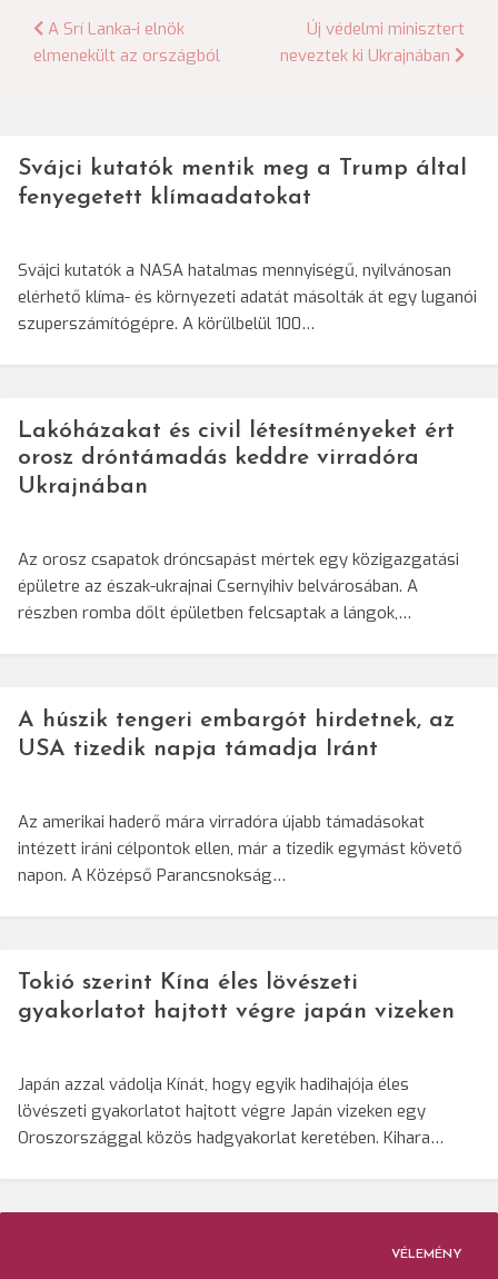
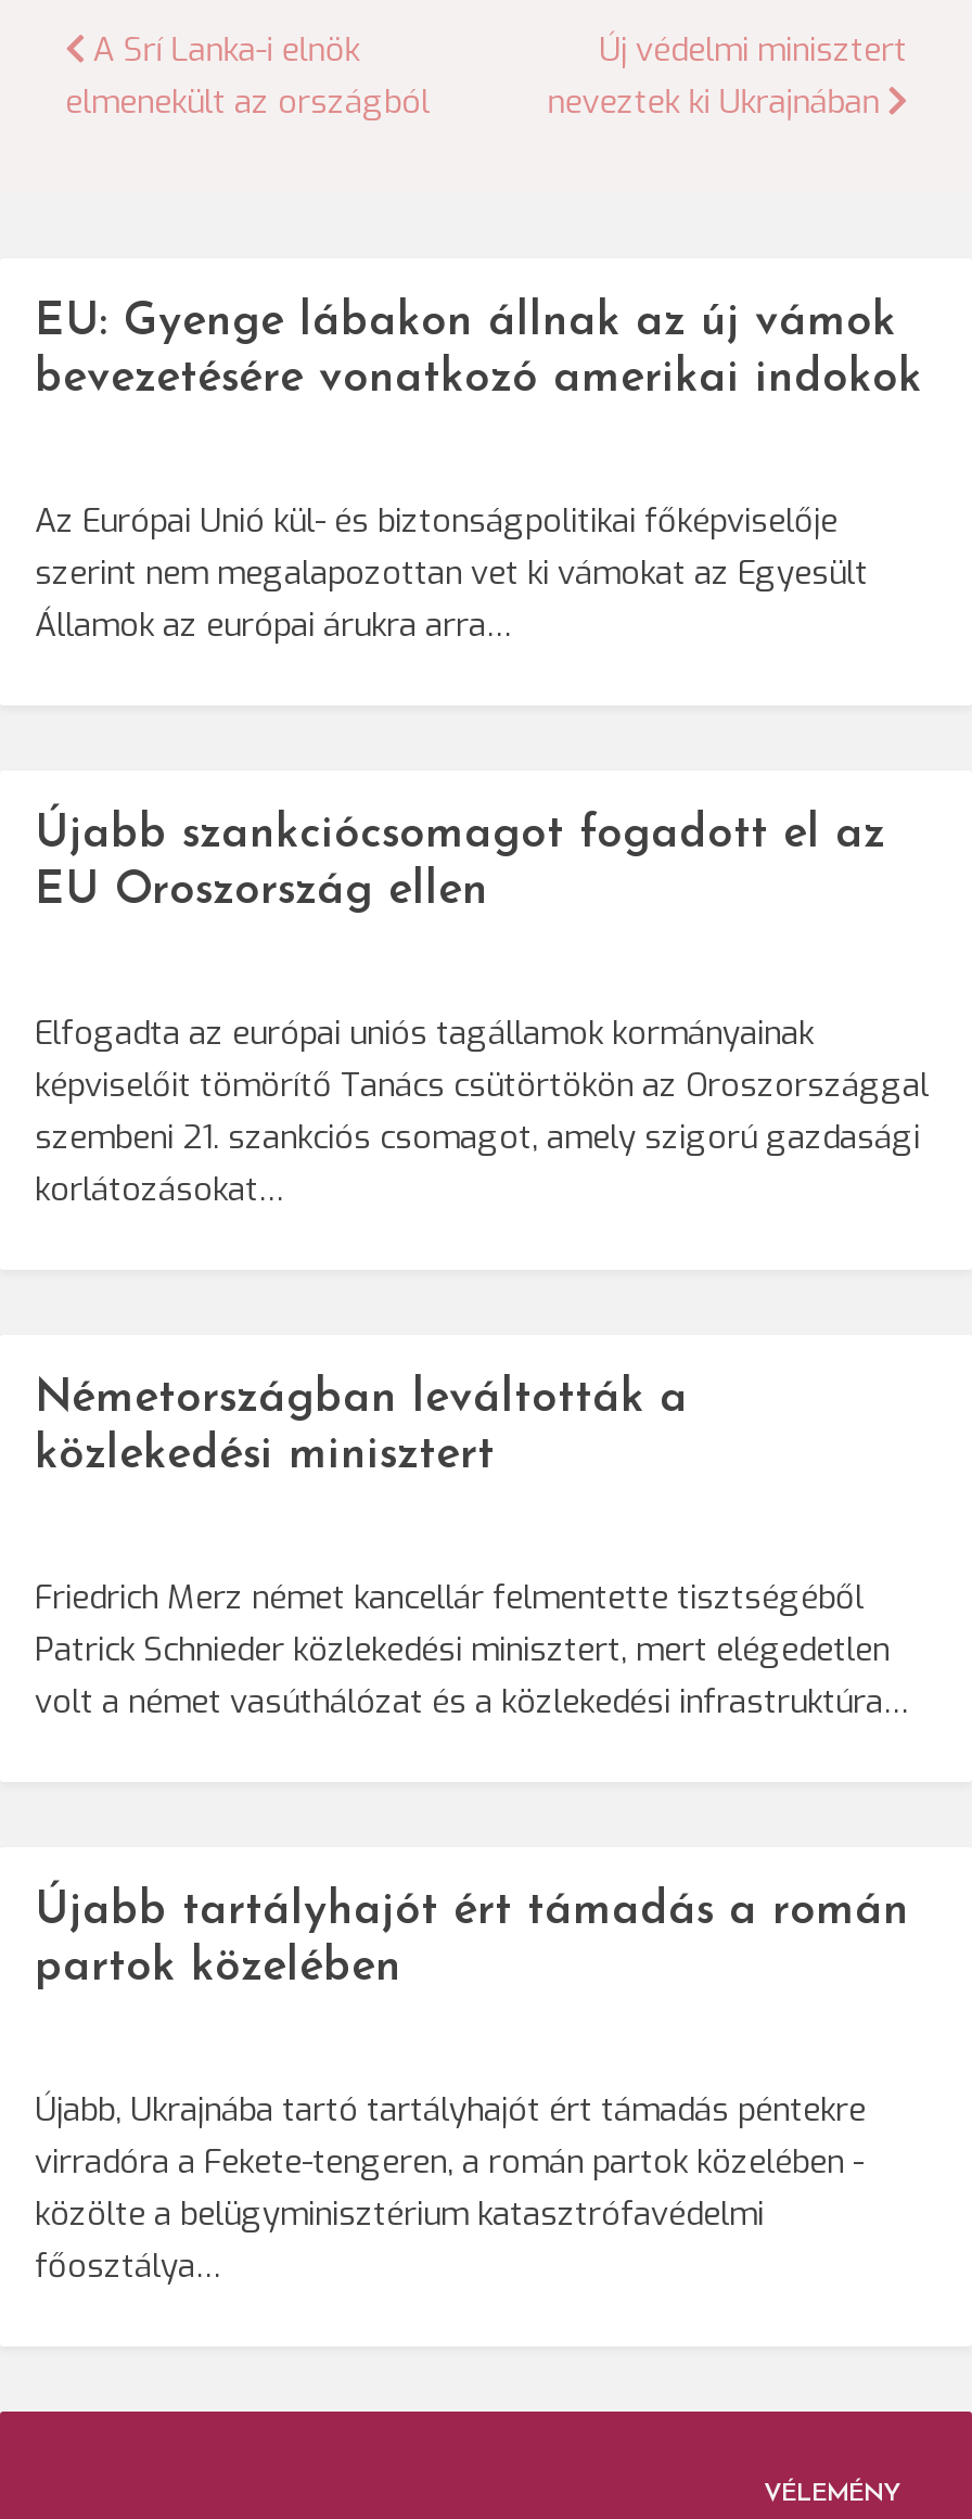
[18,157,467,209] Svájci kutatók mentik meg a Trump által | fenyegetett klímaadatokat -> [35,301,922,403] EU: Gyenge lábakon állnak az új vámok | bevezetésére vonatkozó amerikai indokok
[18,259,477,335] Svájci kutatók a NASA hatalmas mennyiségű, nyilvánosan | elérhető klíma- és környezeti adatát másolták át egy luganói | szuperszámítógépre. A körülbelül 100… -> [35,501,868,648] Az Európai Unió kül- és biztonságpolitikai főképviselője | szerint nem megalapozottan vet ki vámokat az Egyesült | Államok az európai árukra arra…
[18,419,455,498] Lakóházakat és civil létesítményeket ért | orosz dróntámadás keddre virradóra | Ukrajnában -> [35,813,885,915] Újabb szankciócsomagot fogadott el az | EU Oroszország ellen
[18,548,459,624] Az orosz csapatok dróncsapást mértek egy közigazgatási | épületre az észak-ukrajnai Csernyihiv belvárosában. A | részben romba dőlt épületben felcsaptak a lángok,… -> [35,1013,929,1213] Elfogadta az európai uniós tagállamok kormányainak | képviselőit tömörítő Tanács csütörtökön az Oroszországgal | szembeni 21. szankciós csomagot, amely szigorú gazdasági | korlátozásokat…
[18,709,455,761] A húszik tengeri embargót hirdetnek, az | USA tizedik napja támadja Iránt -> [35,1377,688,1479] Németországban leváltották a | közlekedési minisztert
[18,811,462,887] Az amerikai haderő mára virradóra újabb támadásokat | intézett iráni célpontok ellen, már a tizedik egymást követő | napon. A Középső Parancsnokság… -> [35,1577,909,1725] Friedrich Merz német kancellár felmentette tisztségéből | Patrick Schnieder közlekedési minisztert, mert elégedetlen | volt a német vasúthálózat és a közlekedési infrastruktúra…
[18,971,455,1023] Tokió szerint Kína éles lövészeti | gyakorlatot hajtott végre japán vizeken -> [35,1890,909,1992] Újabb tartályhajót ért támadás a román | partok közelében
[18,1073,444,1149] Japán azzal vádolja Kínát, hogy egyik hadihajója éles | lövészeti gyakorlatot hajtott végre Japán vizeken egy | Oroszországgal közös hadgyakorlat keretében. Kihara… -> [35,2089,866,2289] Újabb, Ukrajnába tartó tartályhajót ért támadás péntekre | virradóra a Fekete-tengeren, a román partok közelében - | közölte a belügyminisztérium katasztrófavédelmi | főosztálya…

